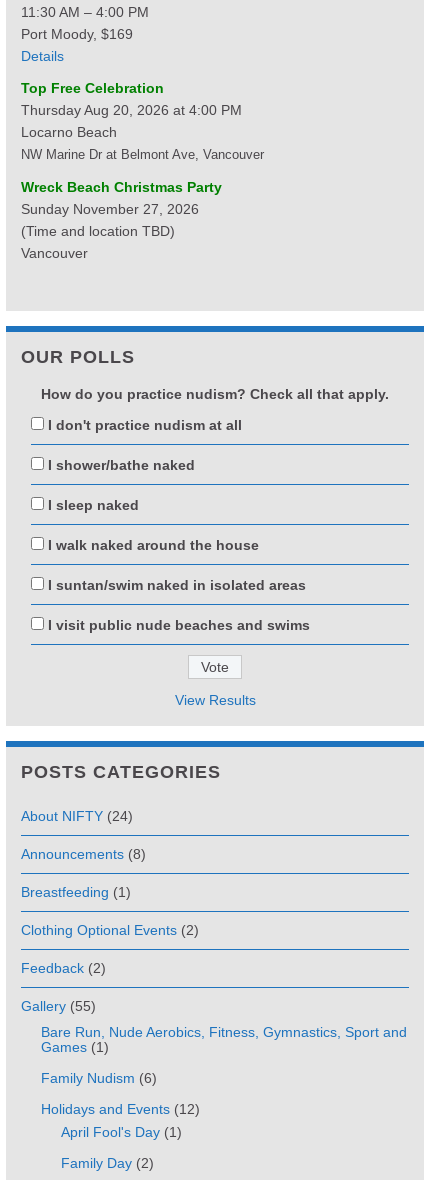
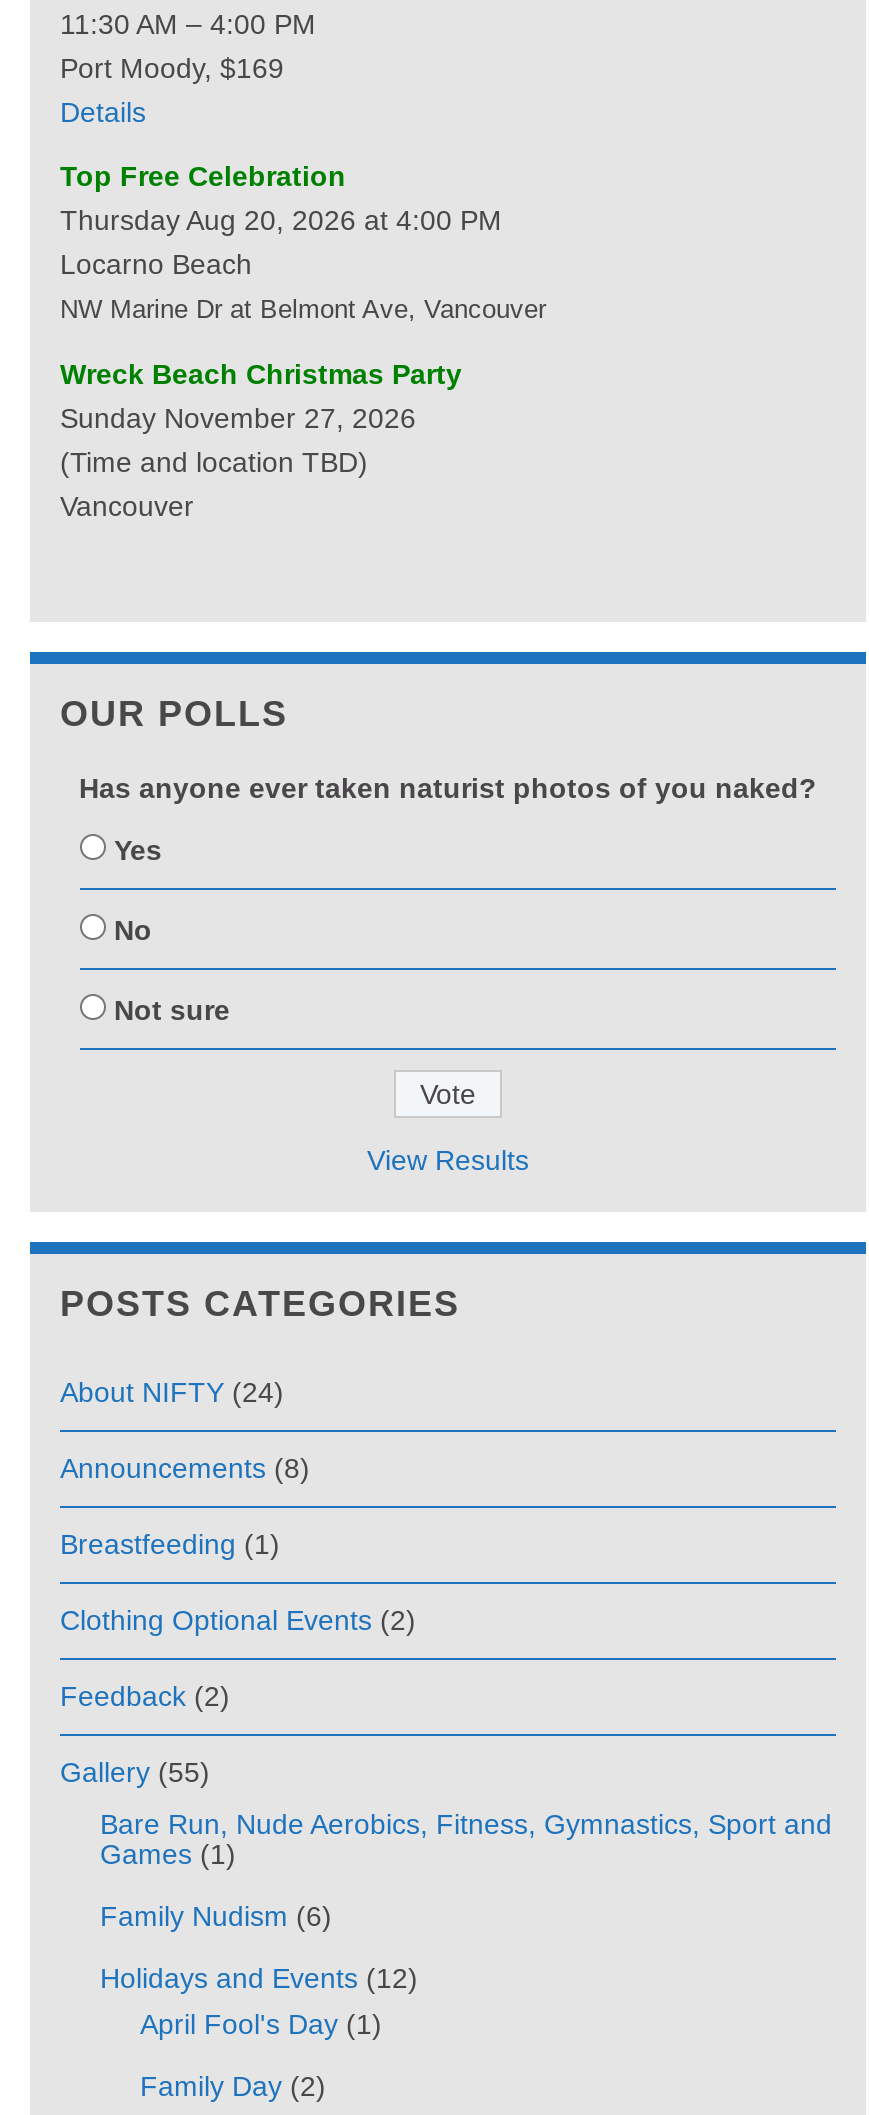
[41,386,389,633] How do you practice nudism? Check all that apply. | I don't practice nudism at all | I shower/bathe naked | I sleep naked | I walk naked around the house | I suntan/swim naked in isolated areas | I visit public nude beaches and swims -> [79,773,817,1027] Has anyone ever taken naturist photos of you naked? | Yes | No | Not sure

